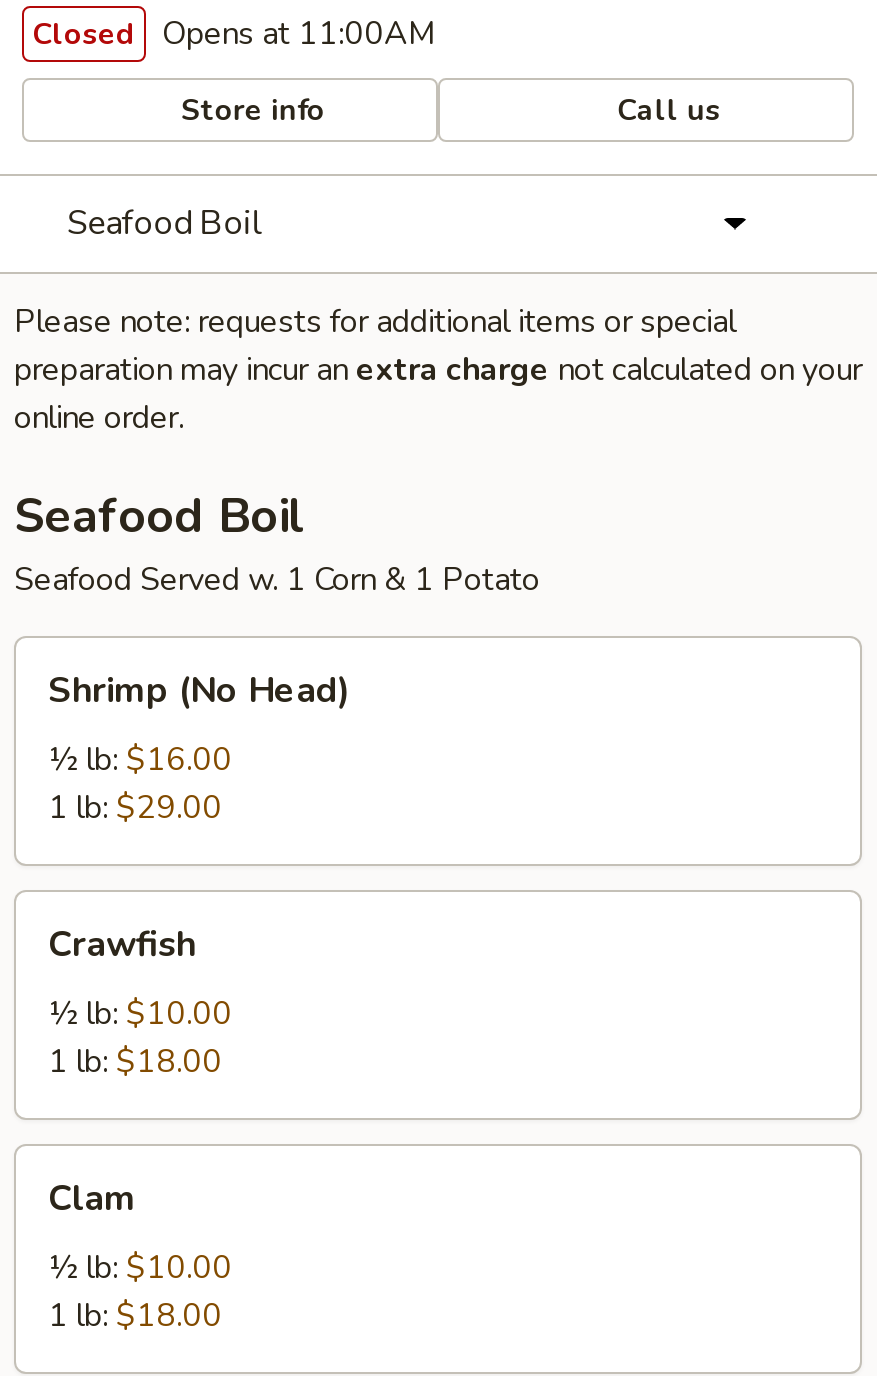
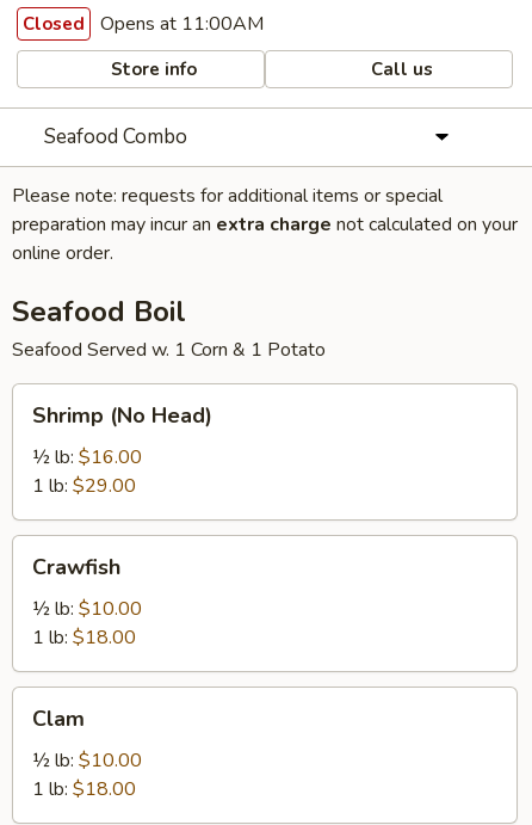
[67,200,261,246] Seafood Boil -> [44,123,187,150] Seafood Combo

